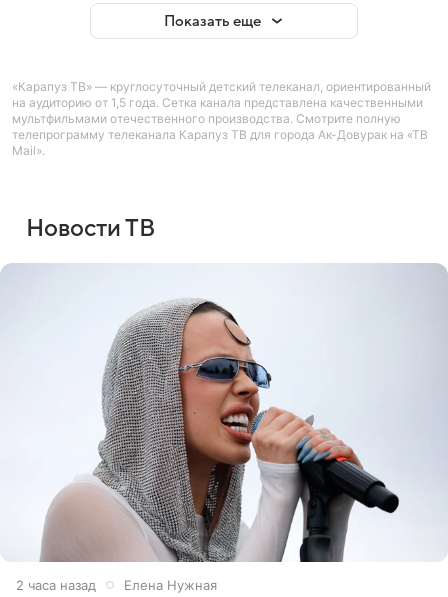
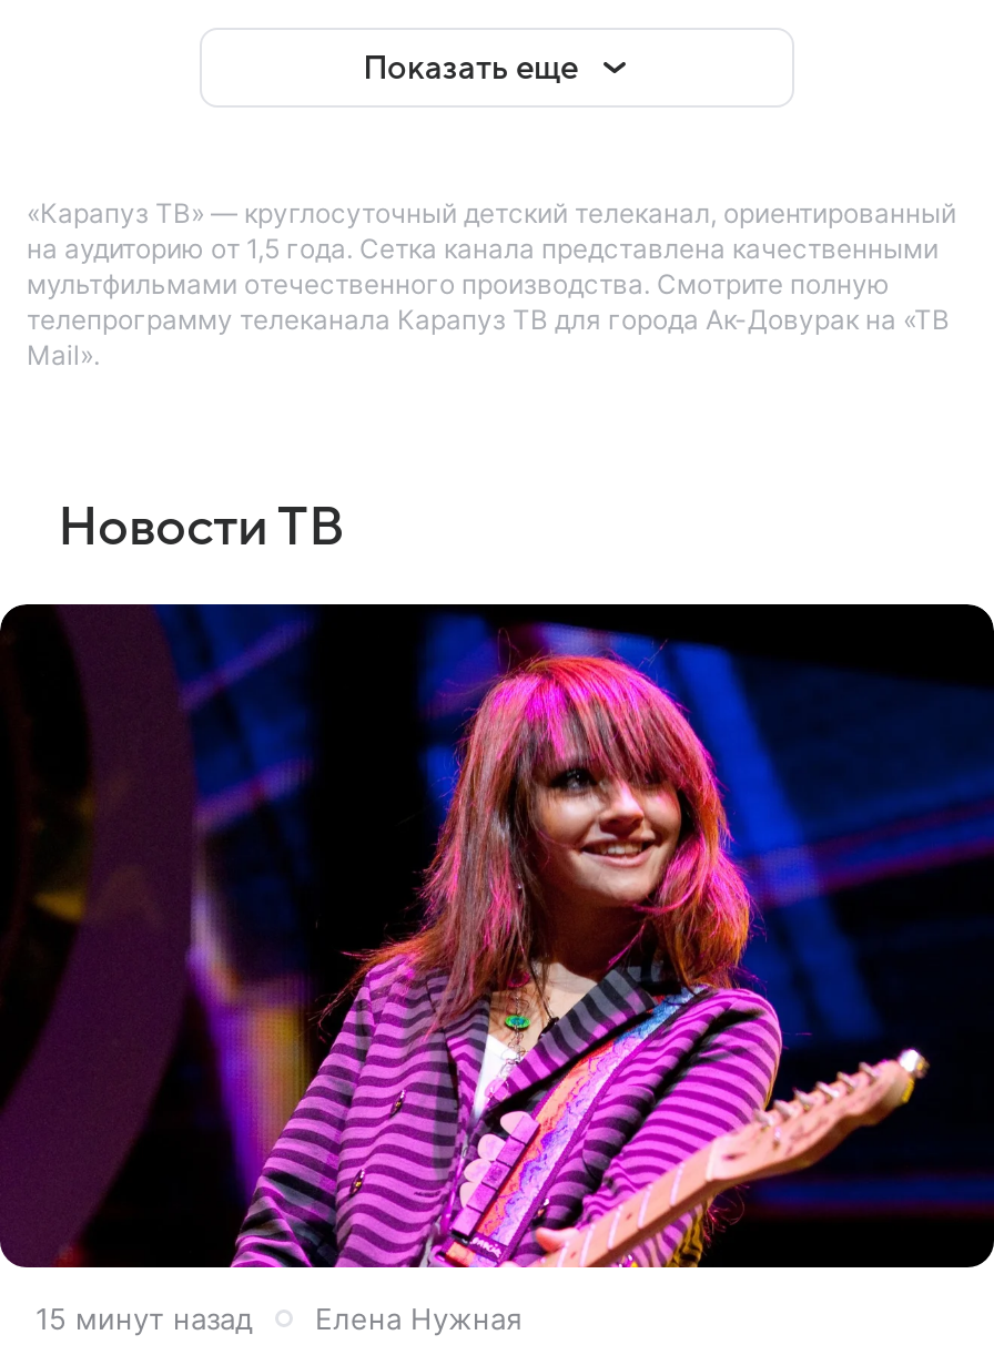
[3,263,445,593] [image] | 2 часа назад Елена Нужная -> [7,602,987,1335] [image] | 15 минут назад Елена Нужная

